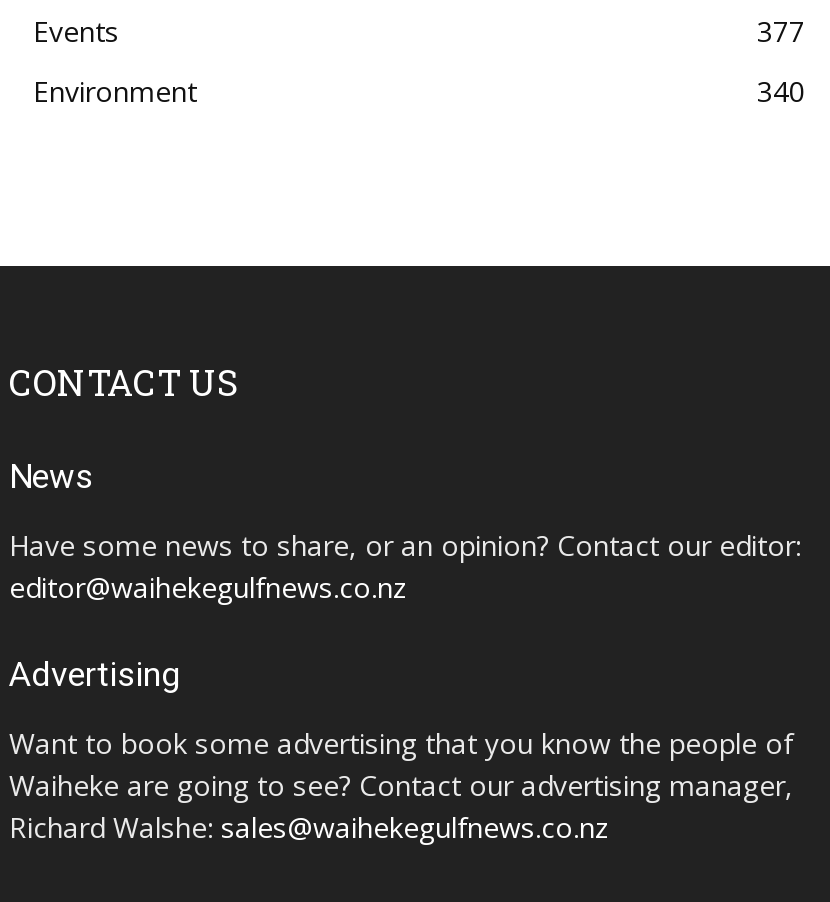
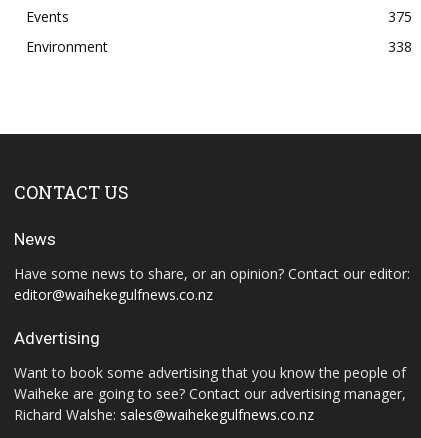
[757,12,805,50] 377 -> [388,7,412,26] 375
[757,72,805,110] 340 -> [388,37,412,56] 338

